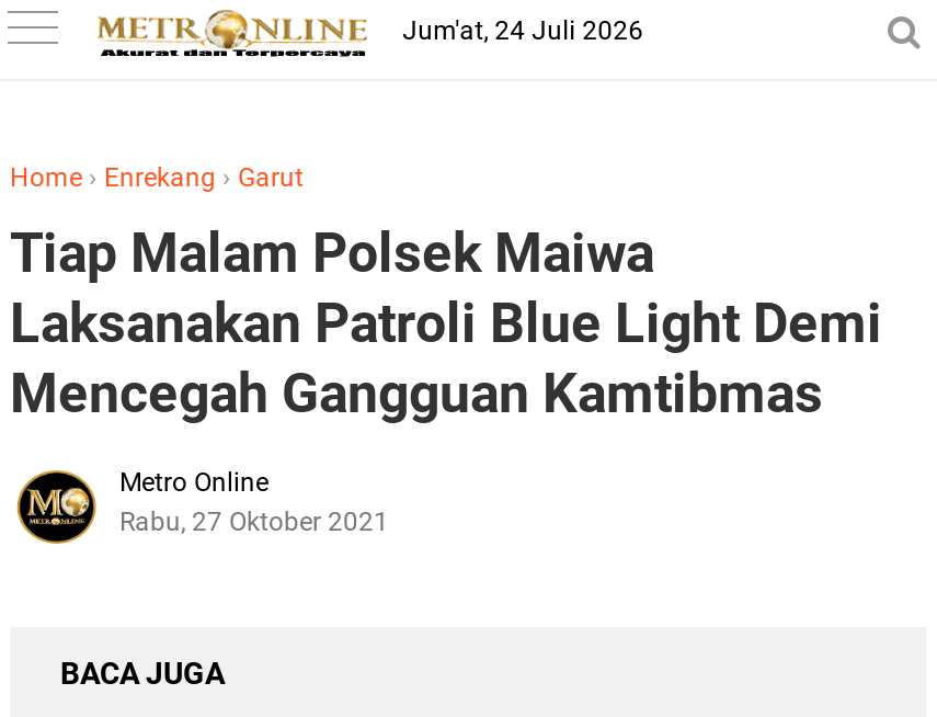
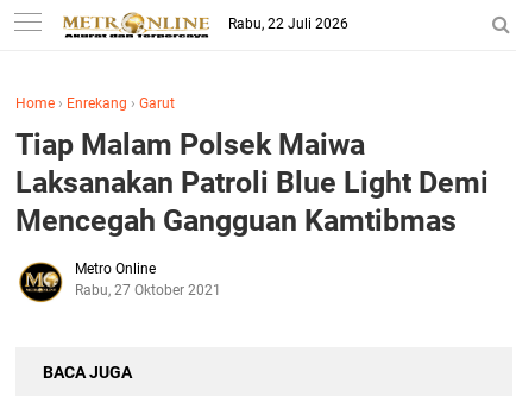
[402,15,644,46] Jum'at, 24 Juli 2026 -> [228,15,348,32] Rabu, 22 Juli 2026

